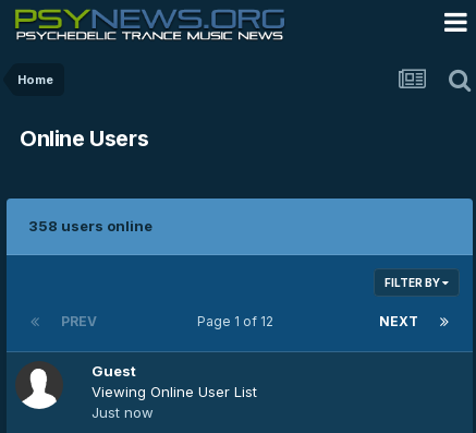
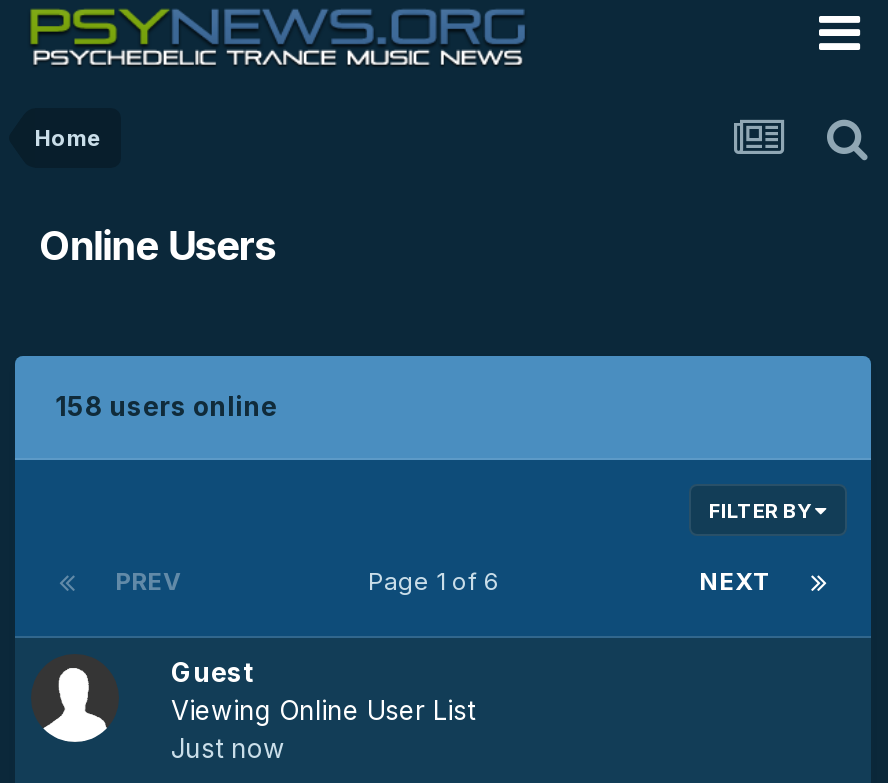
[28,217,152,234] 358 users online -> [55,390,277,422] 158 users online
[197,313,279,329] Page 1 of 12 -> [368,566,512,596] Page 1 of 6

